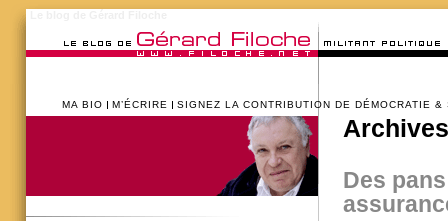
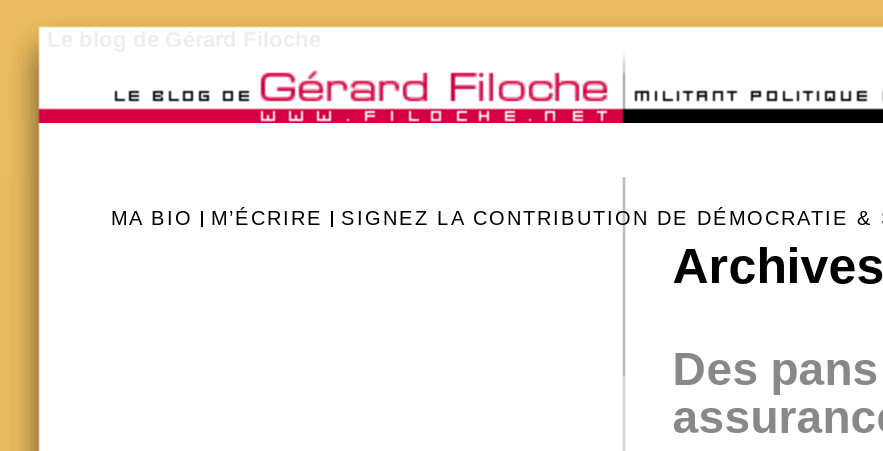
[25,115,319,197] [image] -> none

